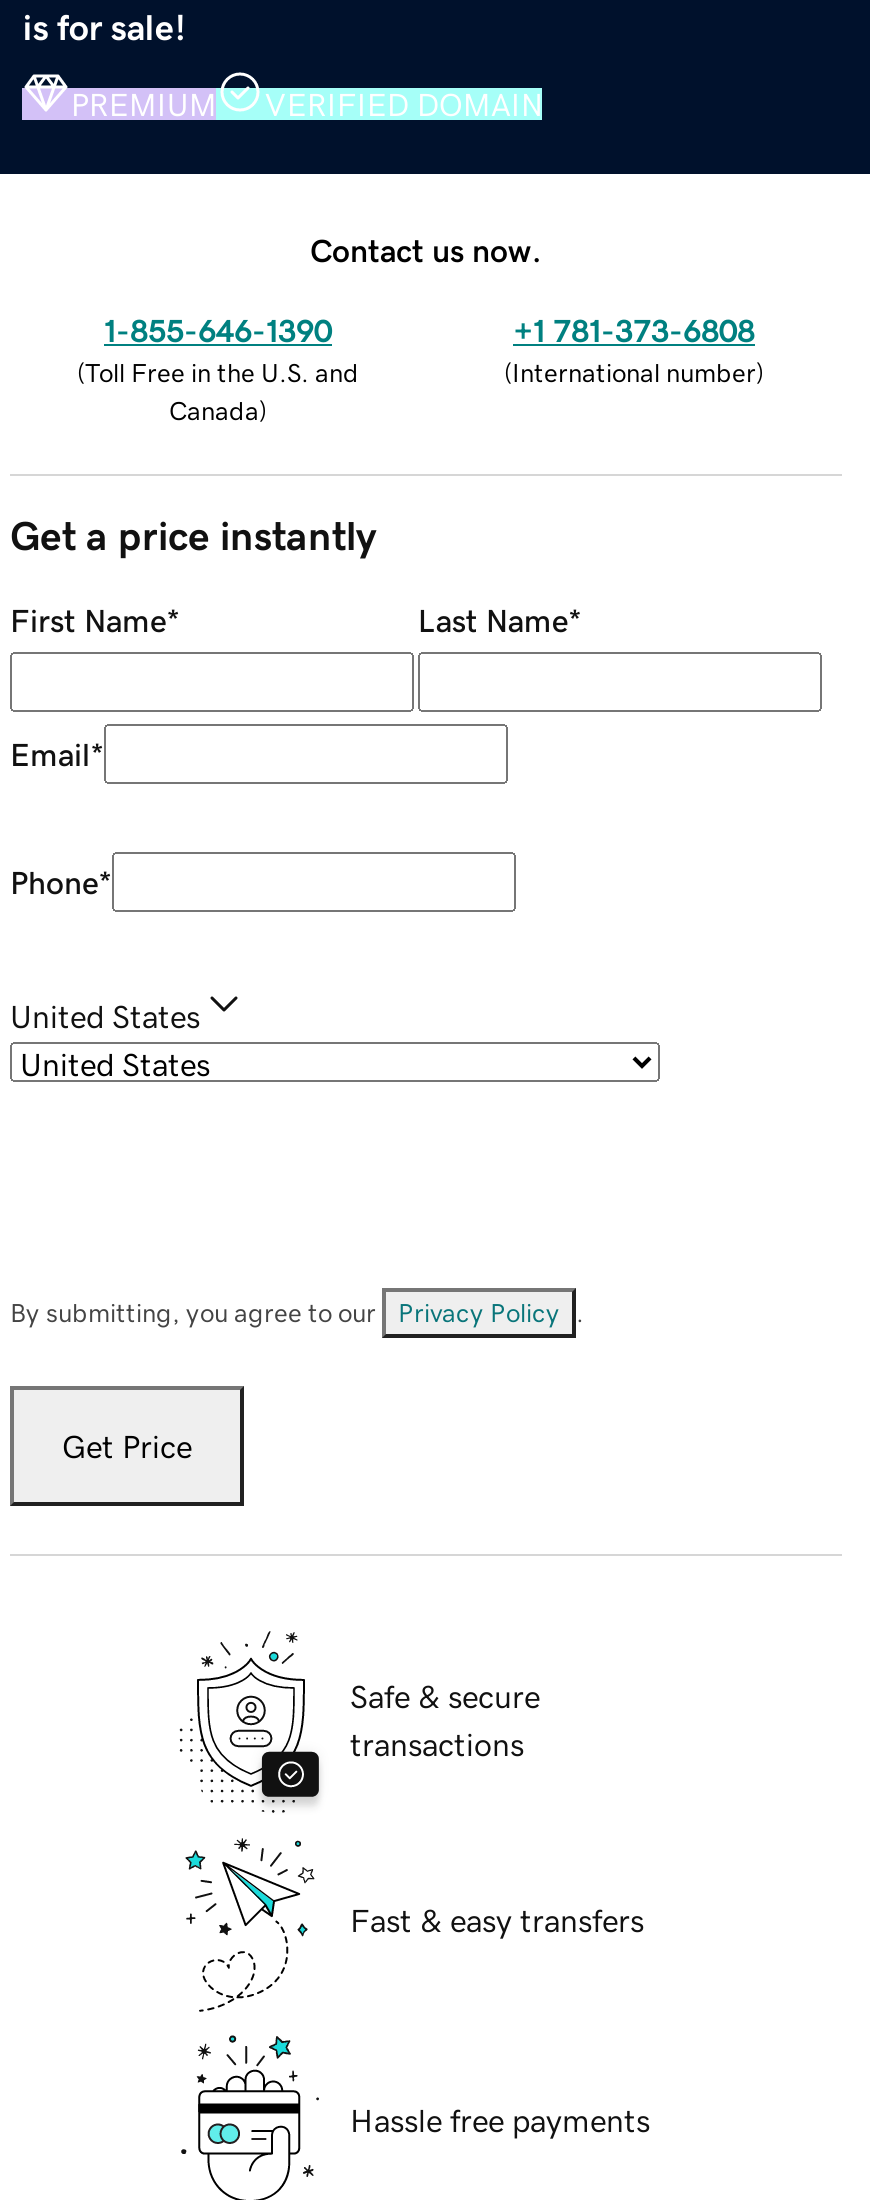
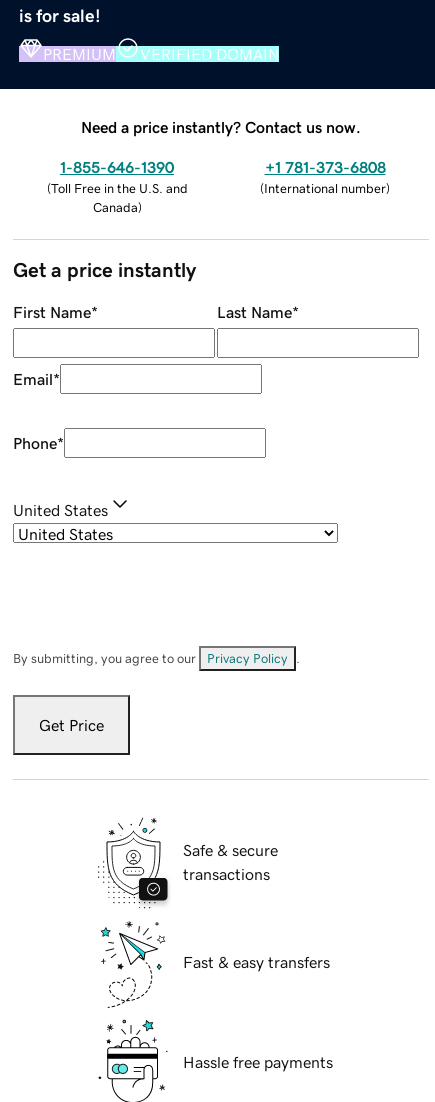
[310,233,542,265] Contact us now. -> [81,119,361,135] Need a price instantly? Contact us now.

